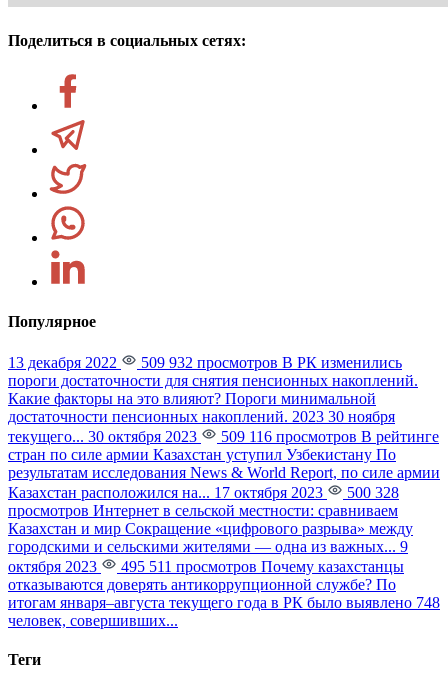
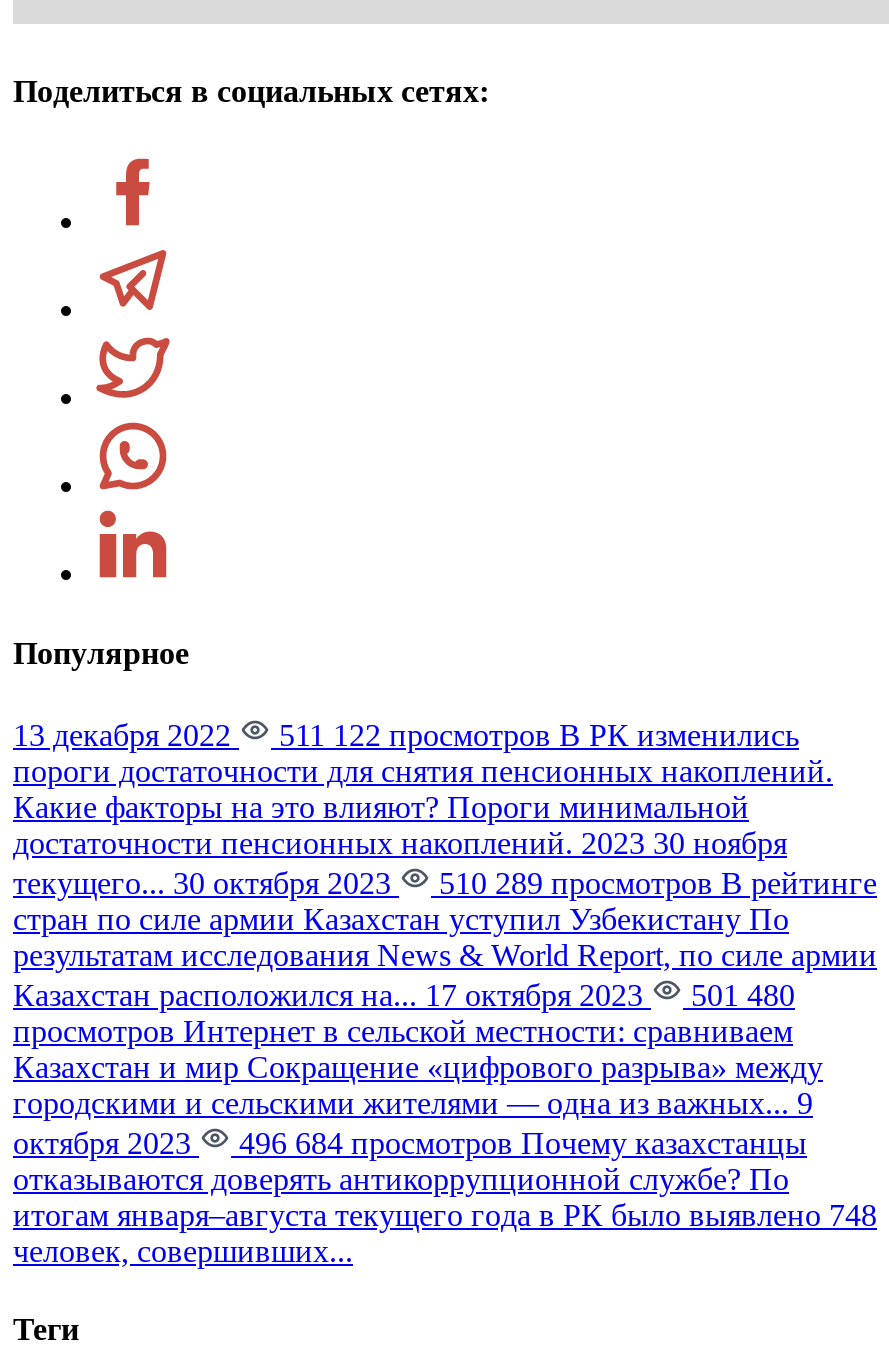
[137,354,402,371] 509 932 просмотров В РК изменились -> [271,718,799,752] 511 122 просмотров В РК изменились
[217,428,439,445] 509 116 просмотров В рейтинге -> [431,866,877,900] 510 289 просмотров В рейтинге
[8,484,399,501] Казахстан расположился на... 17 октября 2023 500 328 -> [13,978,795,1012] Казахстан расположился на... 17 октября 2023 501 480
[117,558,404,575] 495 511 просмотров Почему казахстанцы -> [231,1126,807,1160] 496 684 просмотров Почему казахстанцы

